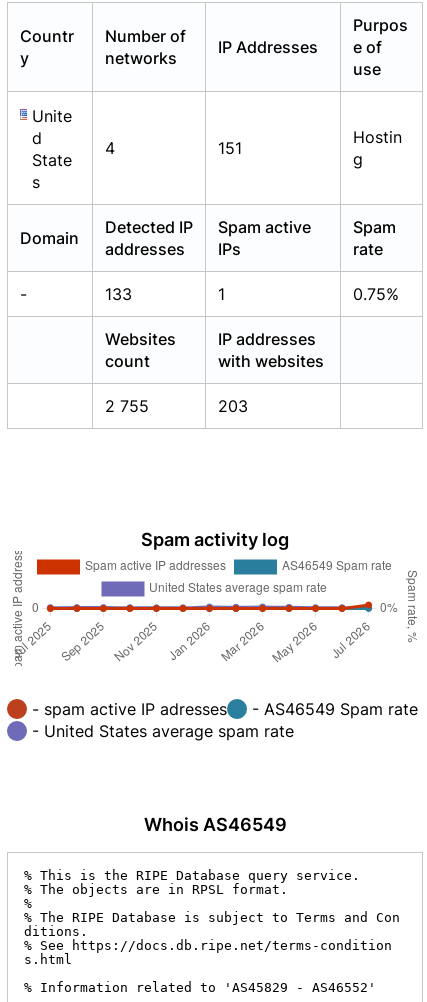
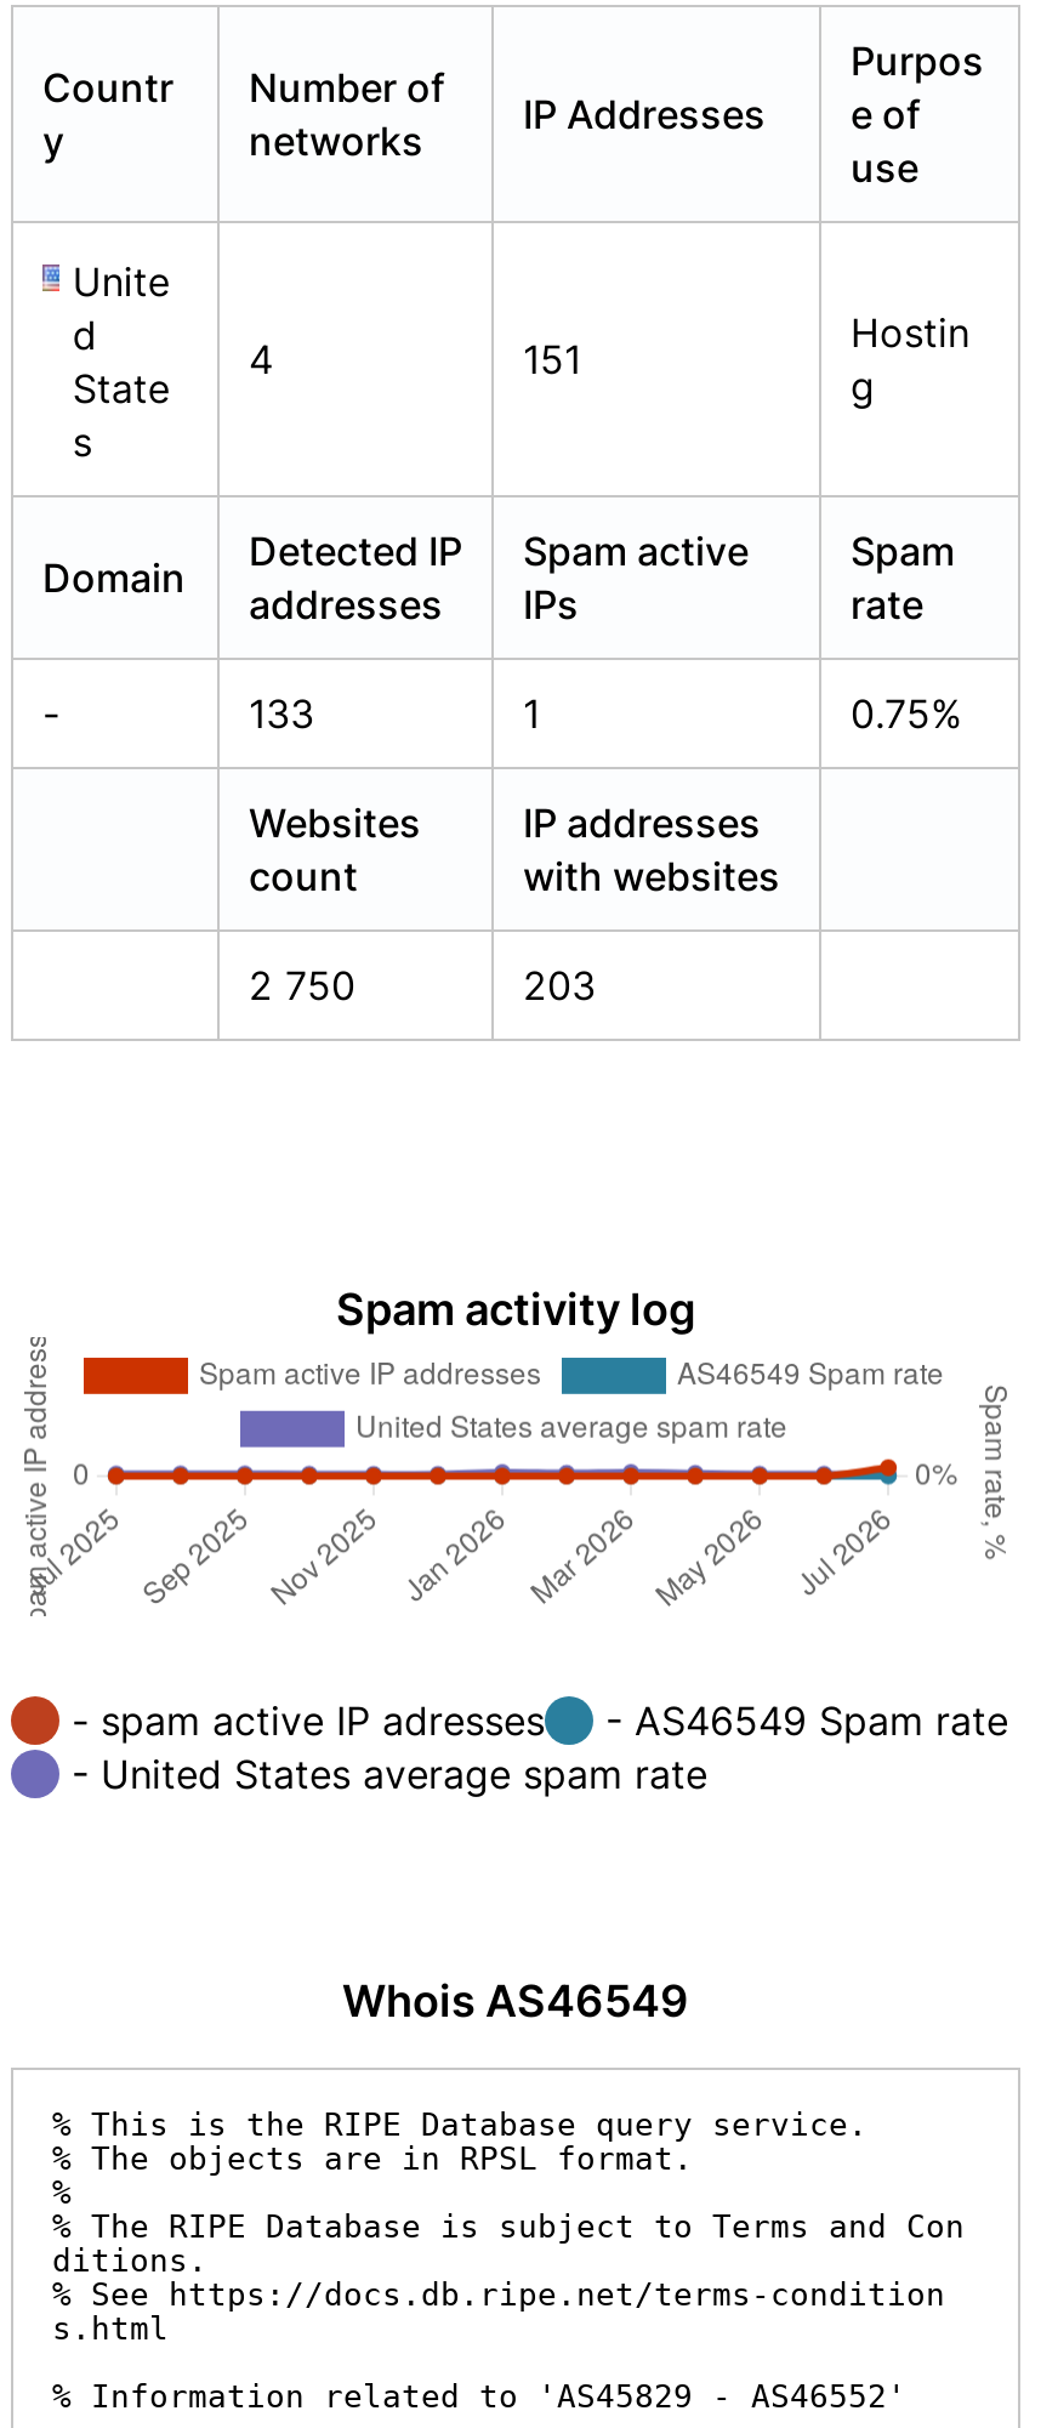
[105,396,149,416] 2 755 -> [249,961,355,1010] 2 750

